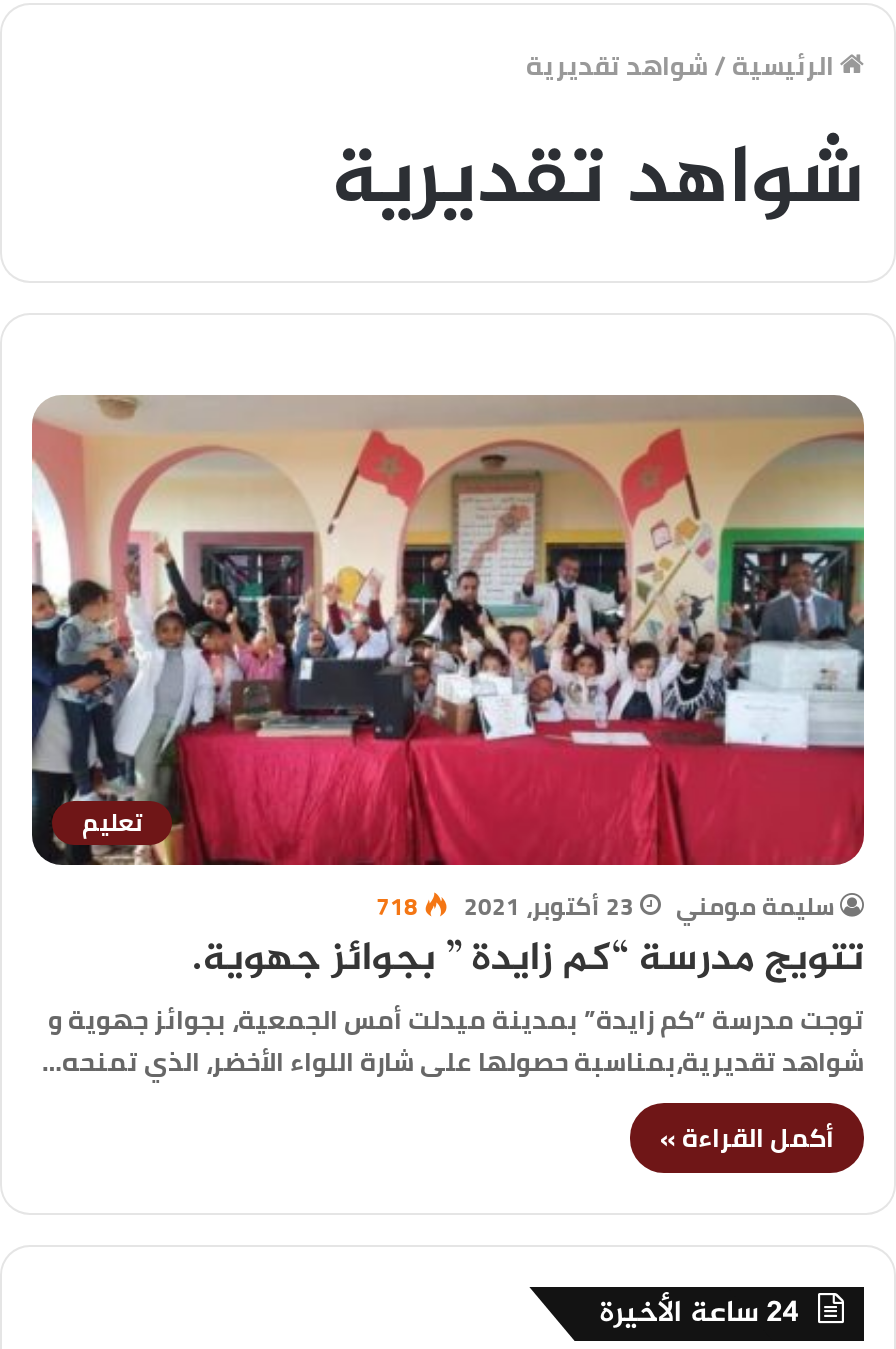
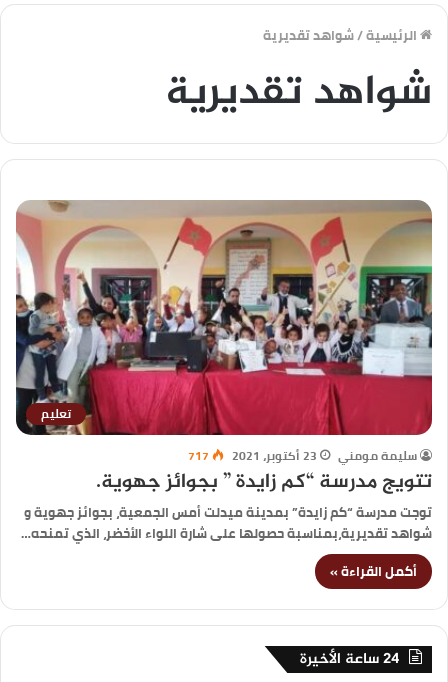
[376,882,418,928] 718 -> [188,444,209,467] 717

